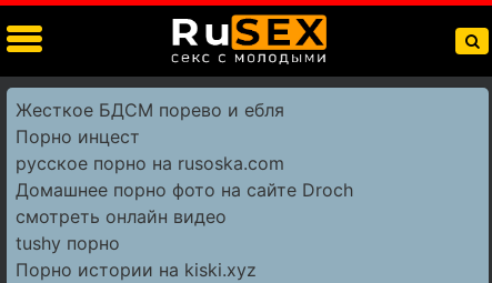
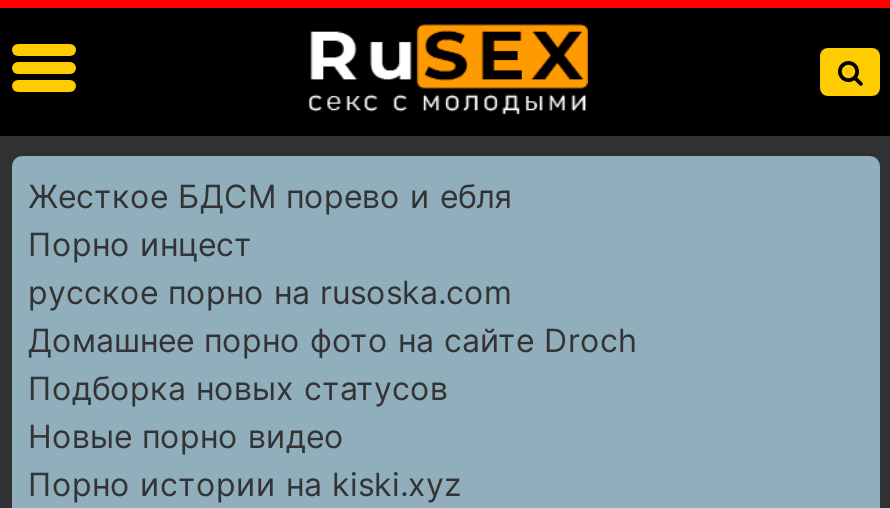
[16,205,227,254] смотреть онлайн видео | tushy порно -> [28,368,448,456] Подборка новых статусов | Новые порно видео

